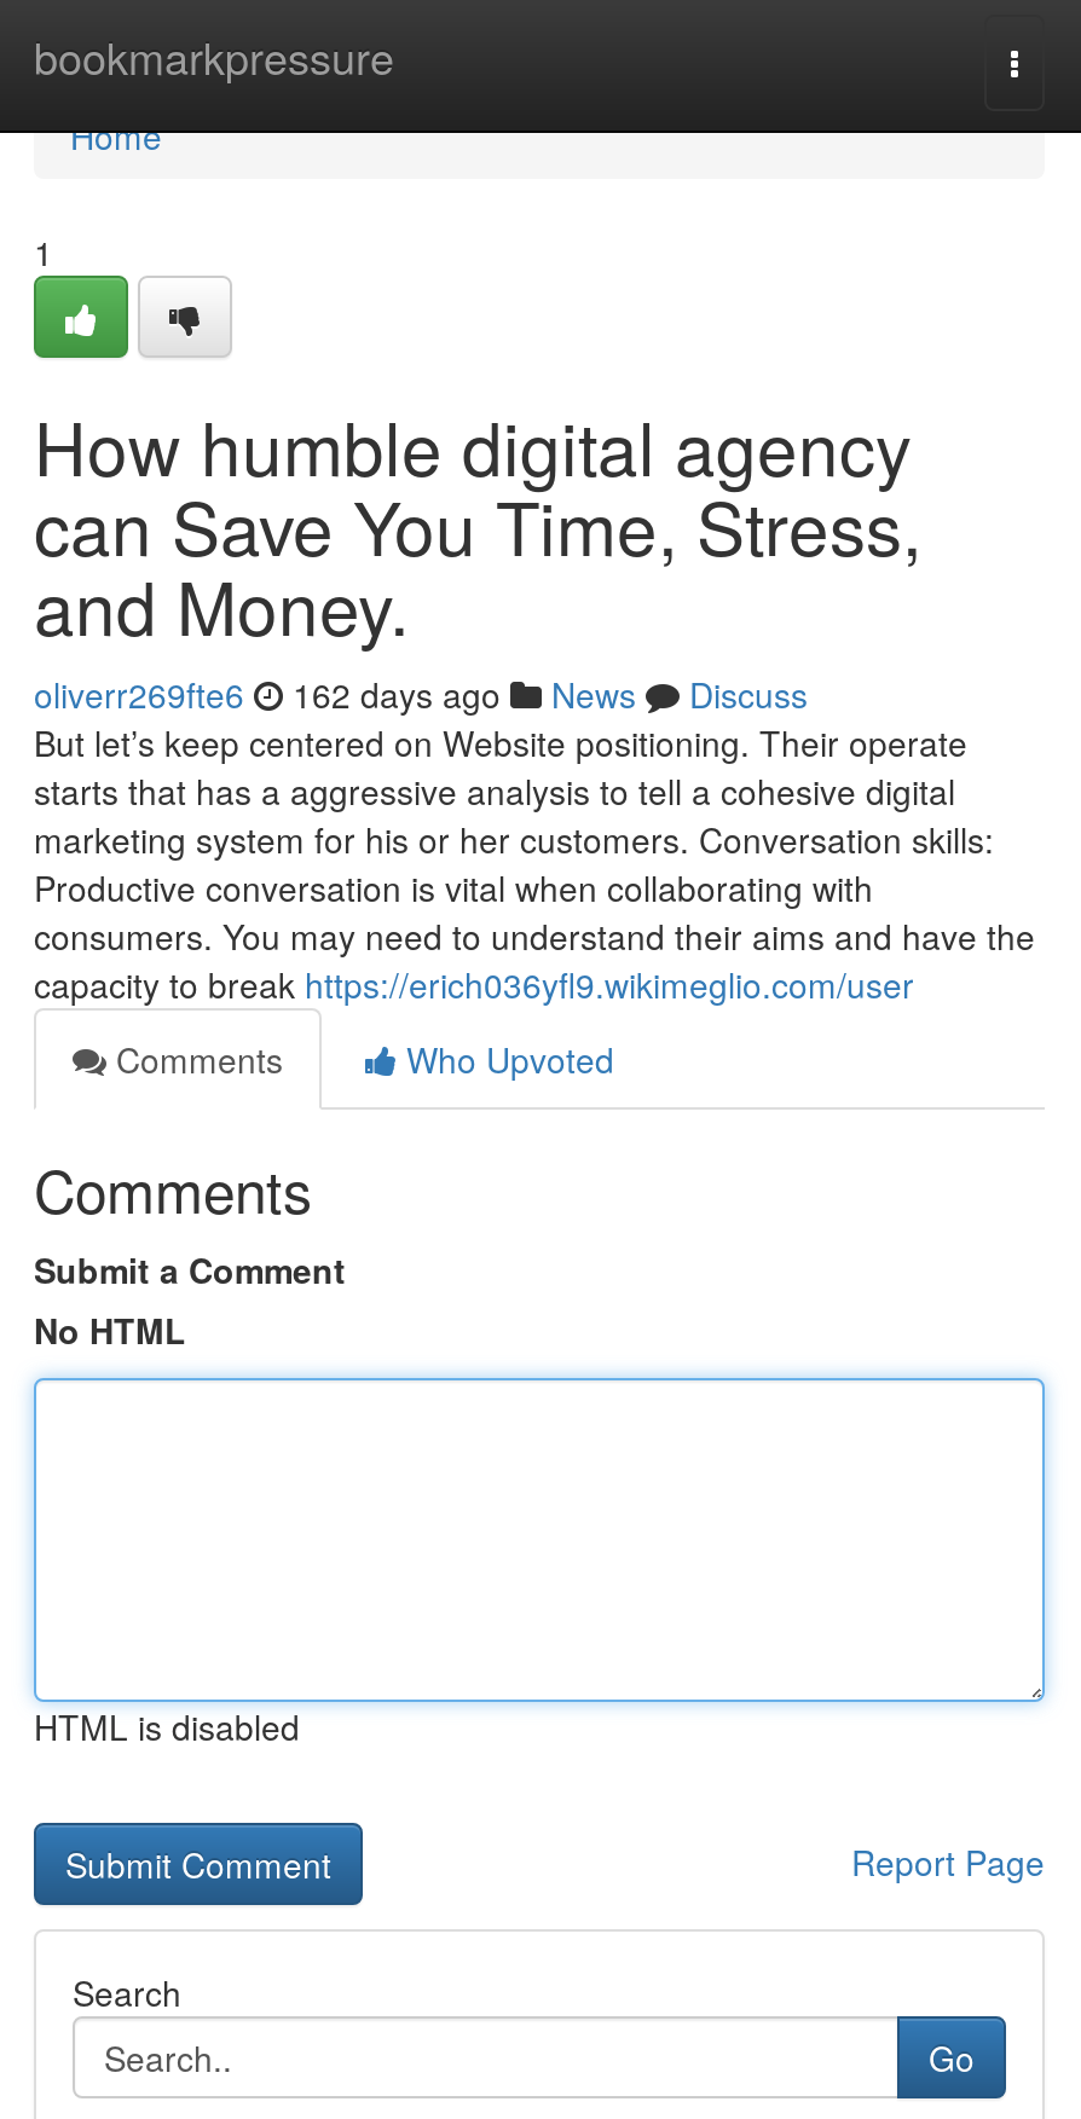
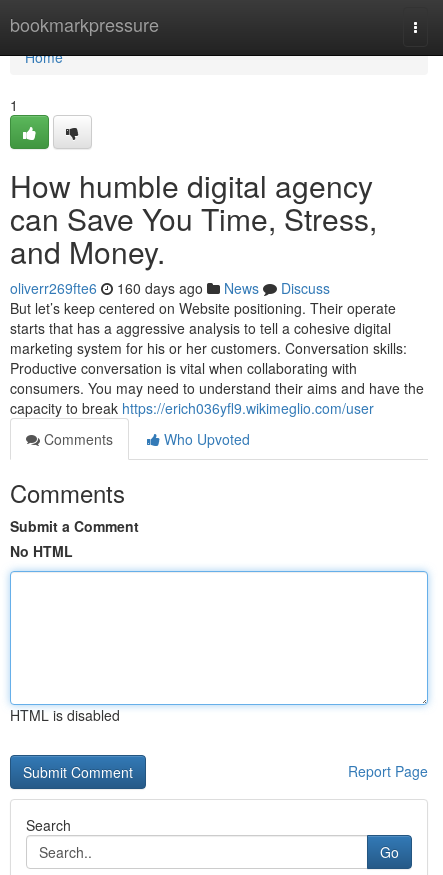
[34,670,808,718] oliverr269fte6 162 days ago News Discuss -> [10,278,330,298] oliverr269fte6 160 days ago News Discuss

